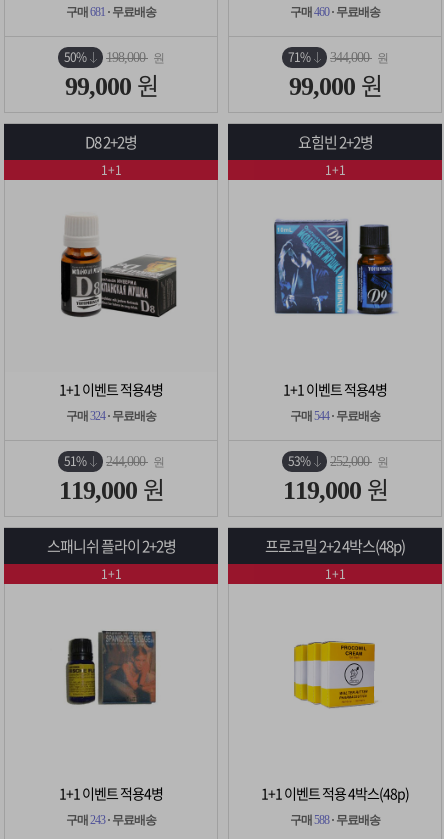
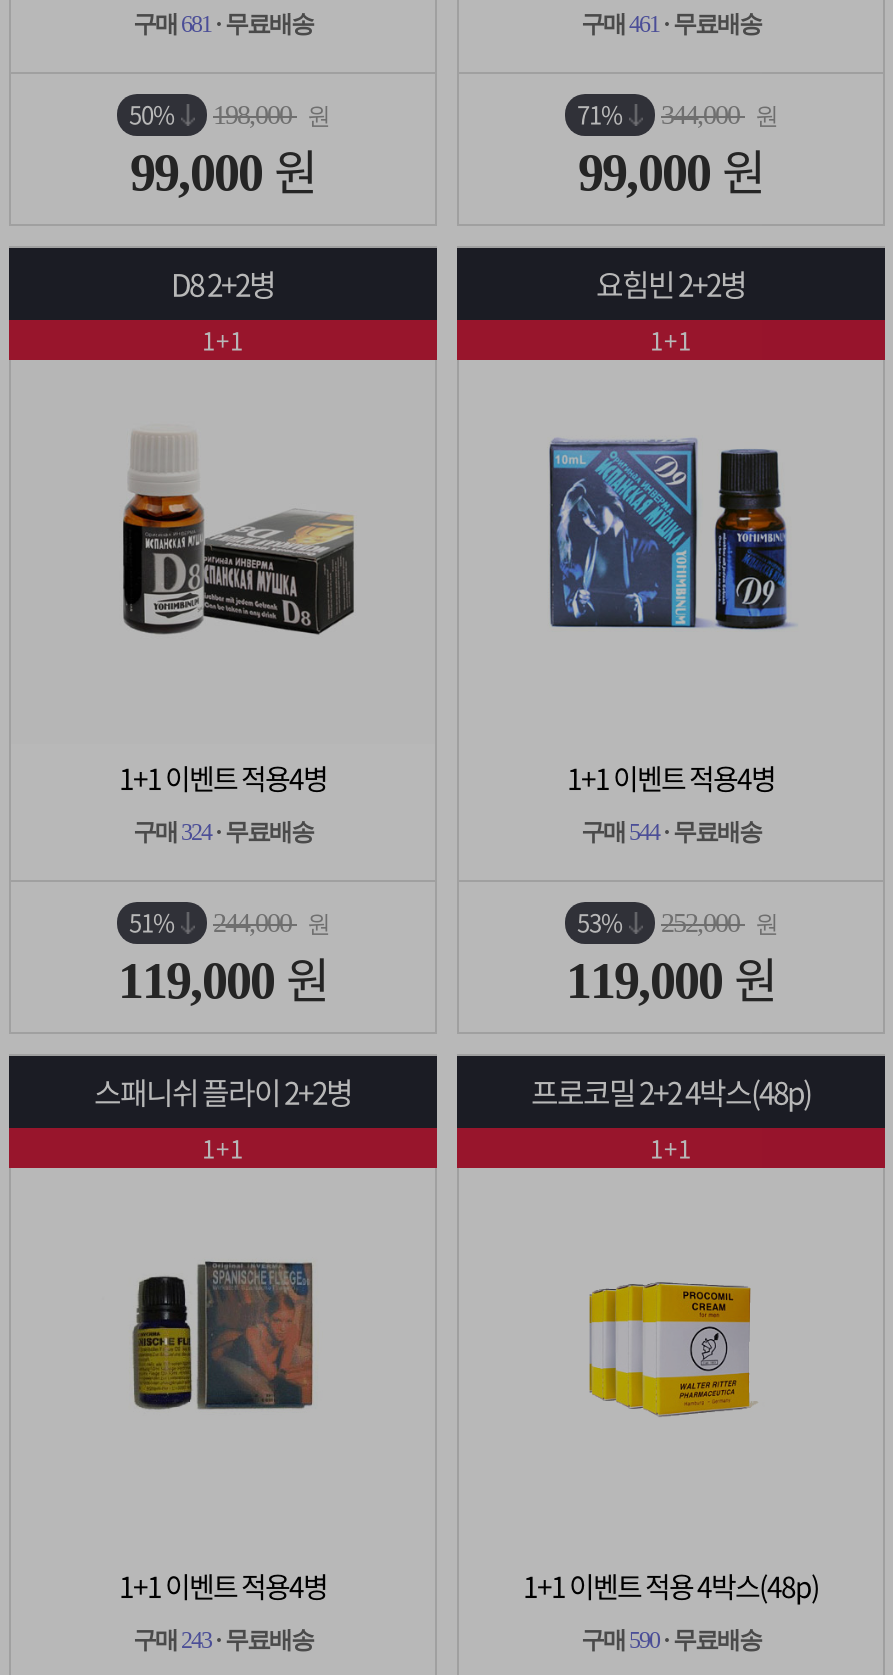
[290,5,380,19] 구매460 · 무료배송 -> [581,10,761,38] 구매461 · 무료배송
[290,813,380,827] 구매 588 · 무료배송 -> [581,1626,761,1654] 구매 590 · 무료배송

